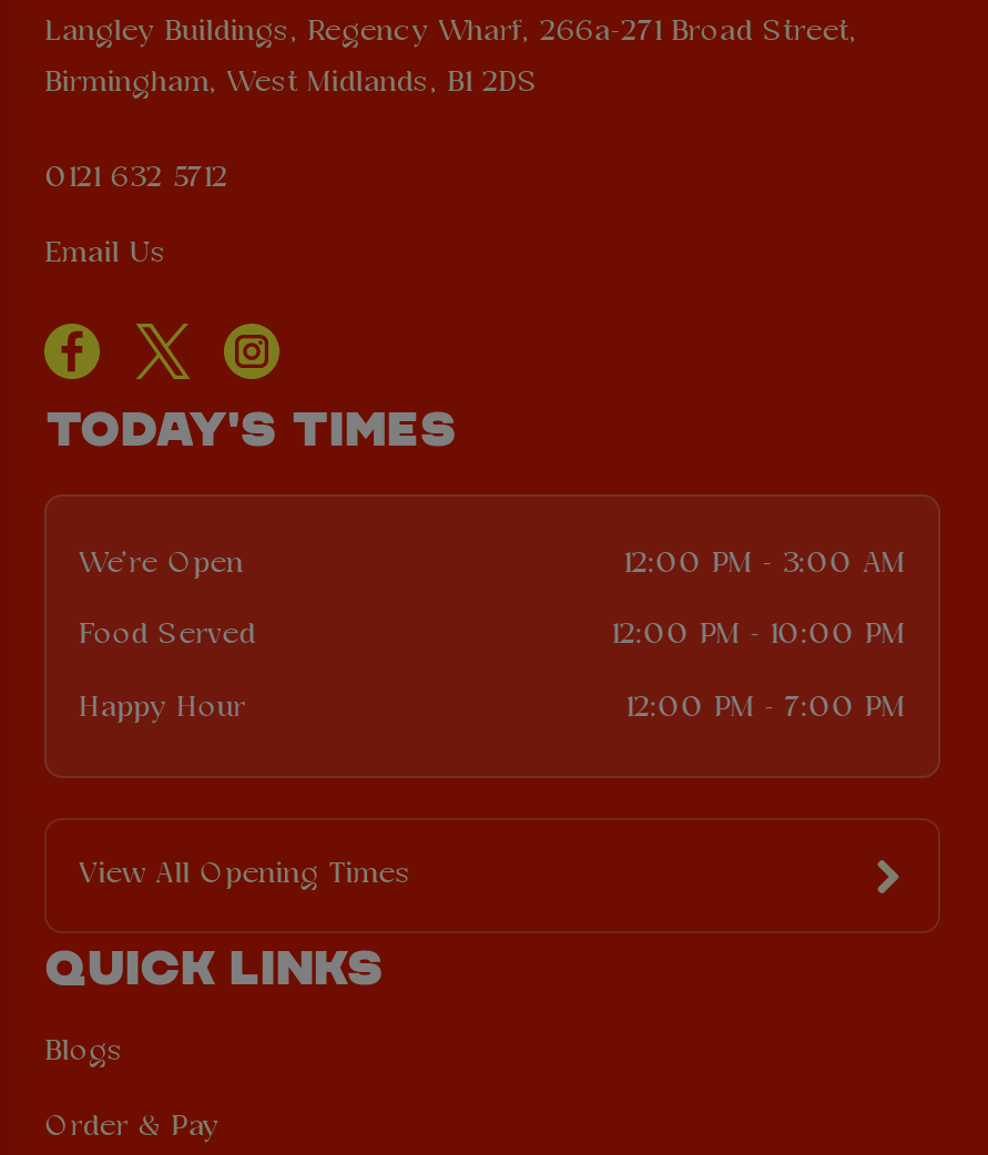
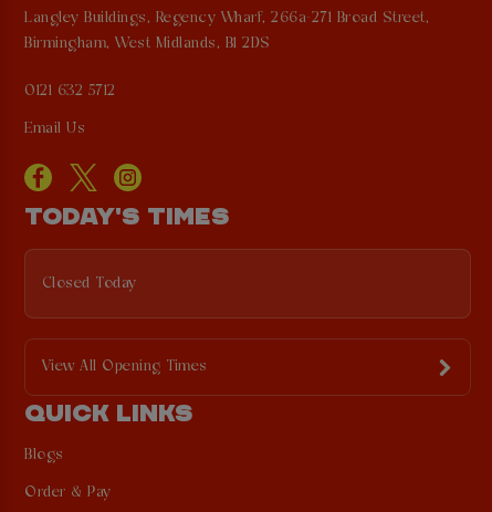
[79,547,905,724] We're Open | 12:00 PM - 3:00 AM | Food Served | 12:00 PM - 10:00 PM | Happy Hour | 12:00 PM - 7:00 PM -> [42,275,137,292] Closed Today

